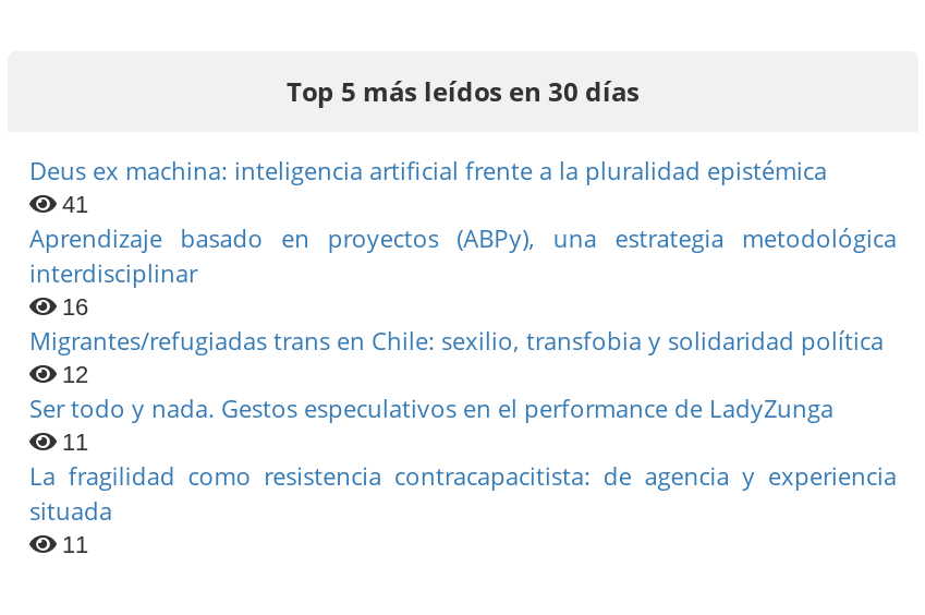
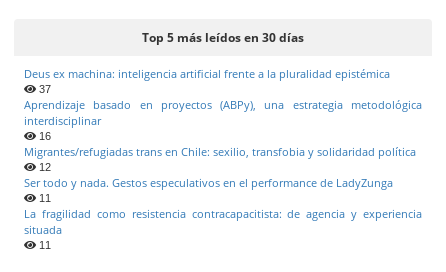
[56,191,88,217] 41 -> [36,83,51,95] 37

